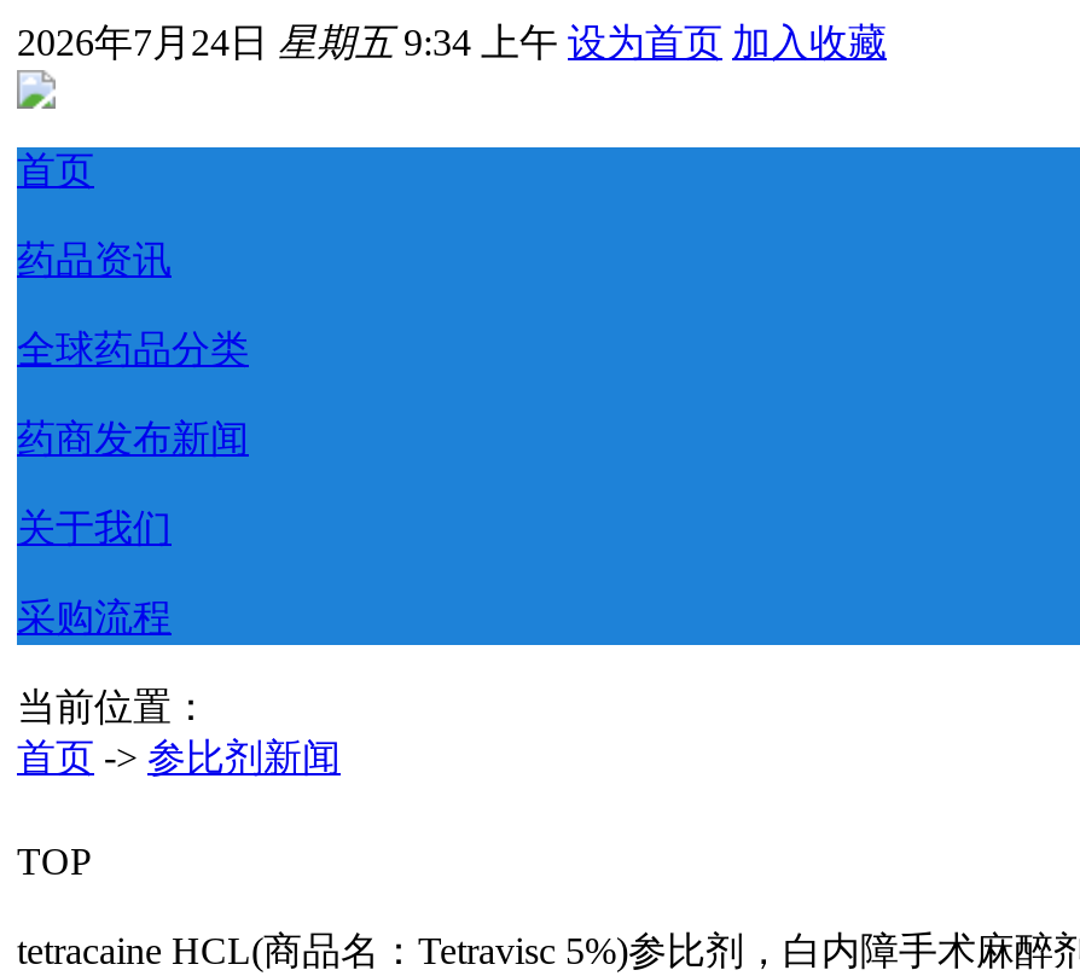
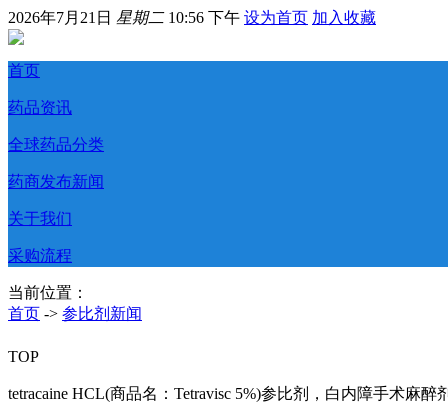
[17,22,887,63] 2026年7月24日星期五9:34 上午设为首页 加入收藏 -> [8,9,376,26] 2026年7月21日星期二10:56 下午设为首页 加入收藏

